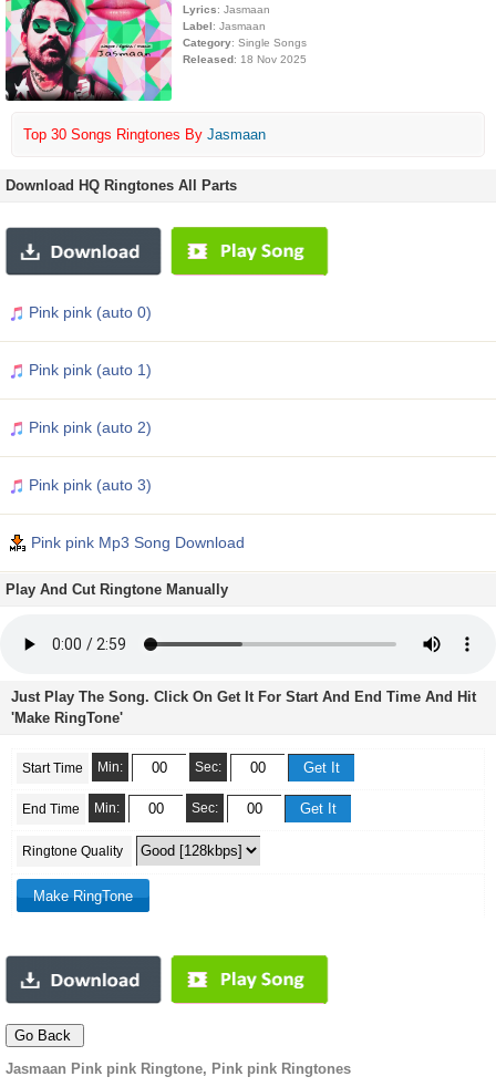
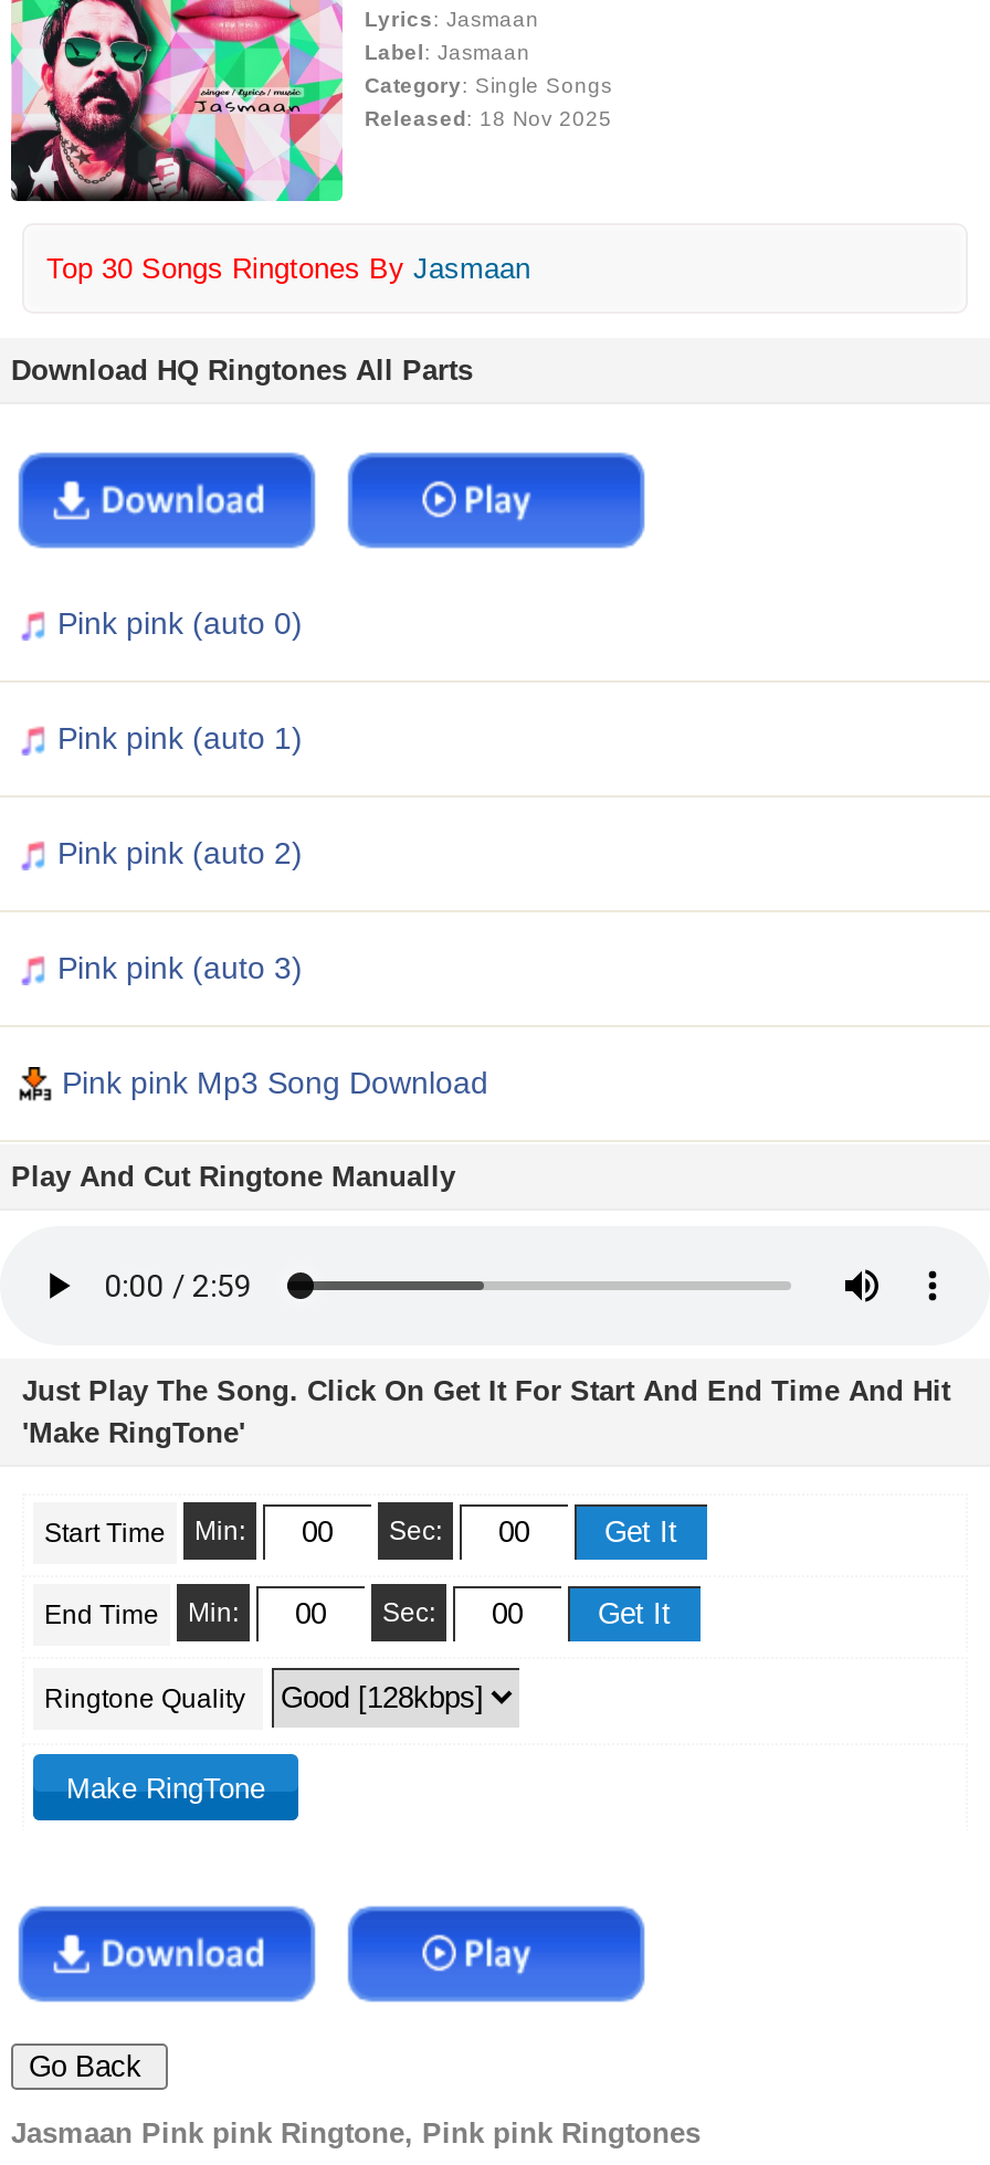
[4,227,162,276] [image] -> [11,453,320,548] [image]
[170,226,329,277] [image] -> [340,451,654,550] [image]
[4,955,162,1004] [image] -> [11,1907,320,2002] [image]
[170,954,329,1005] [image] -> [340,1904,654,2004] [image]

